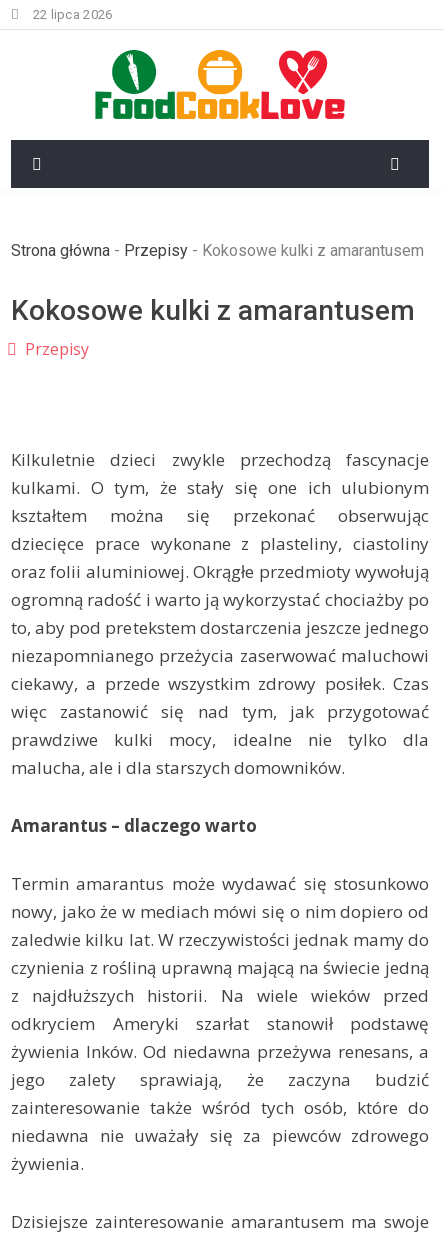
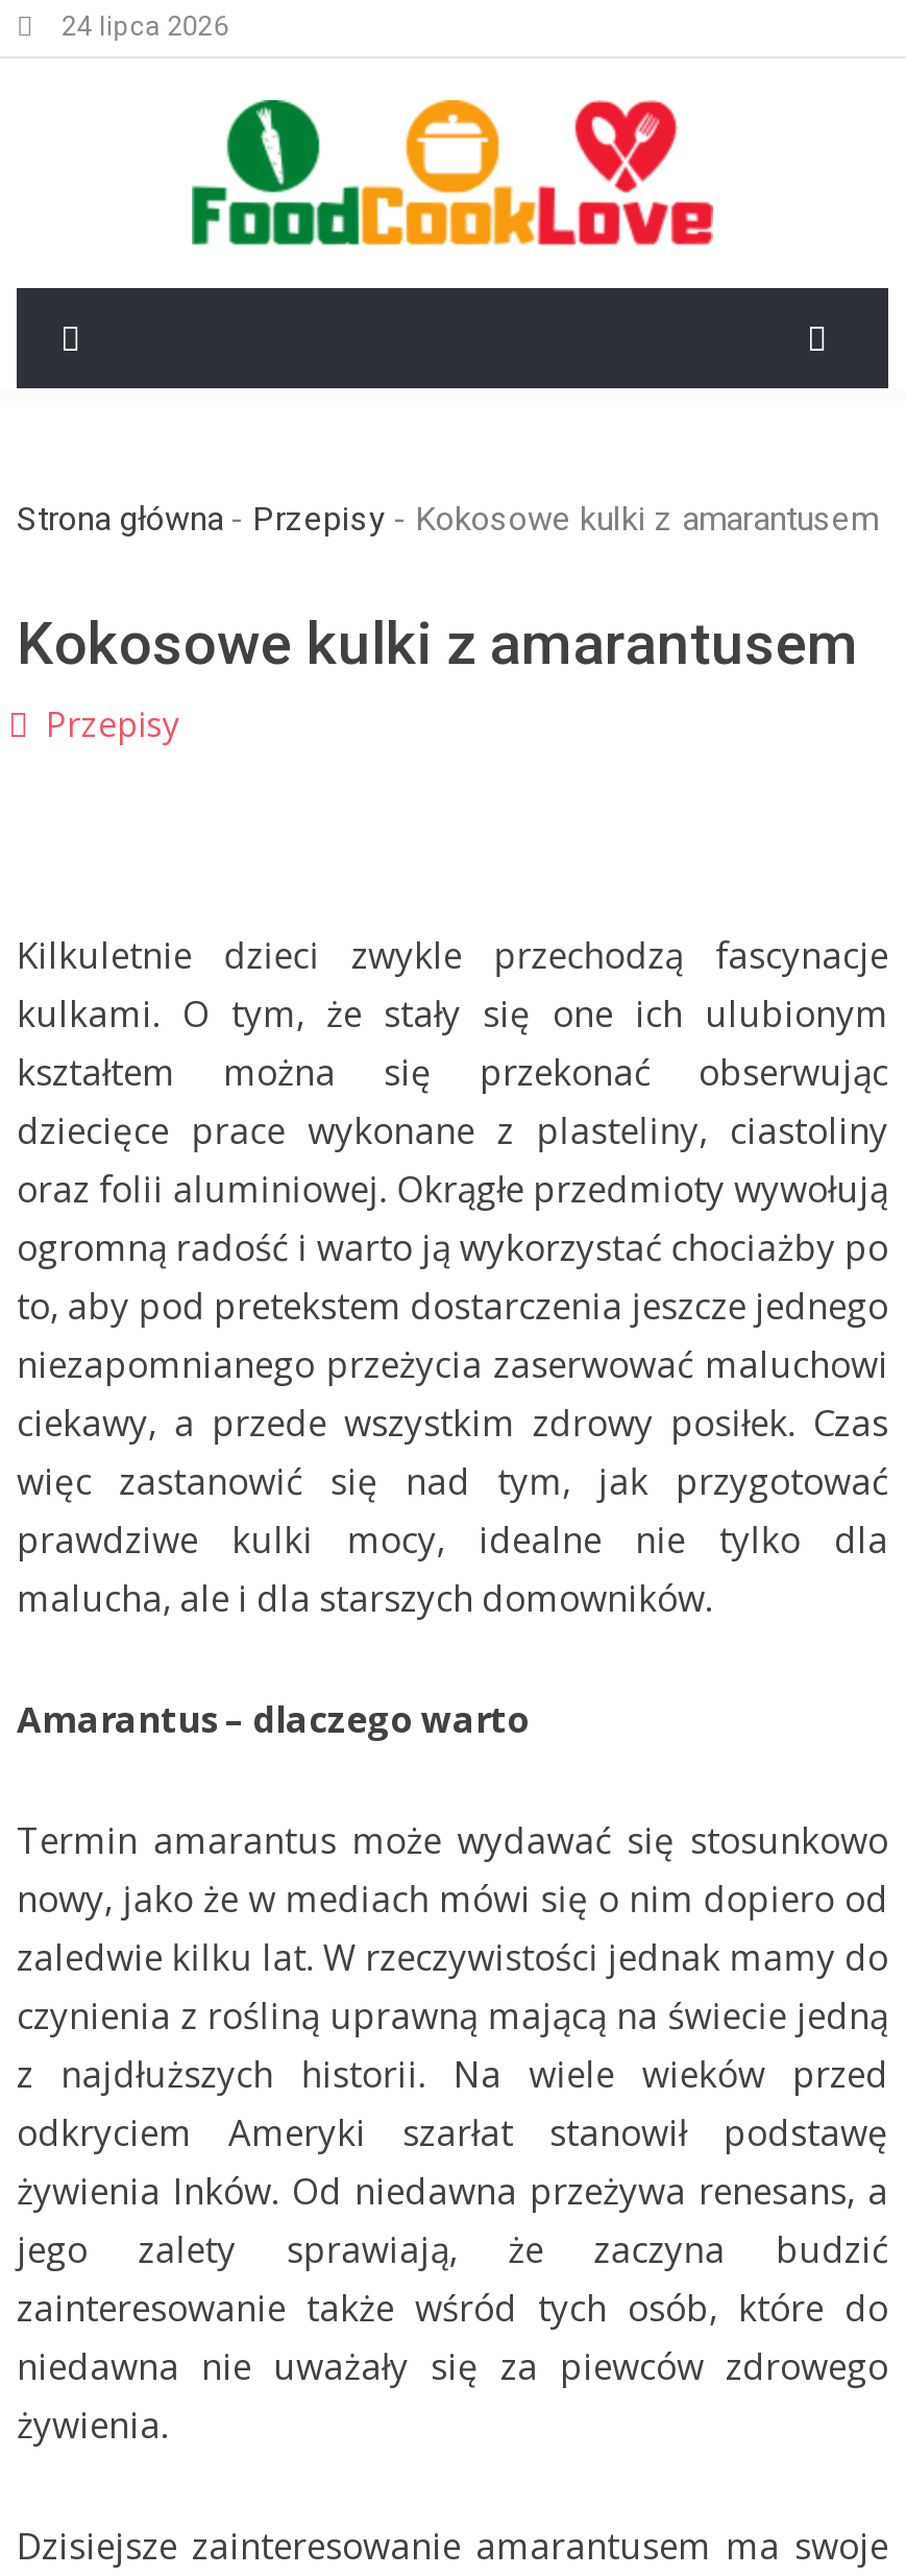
[29,7,112,22] 22 lipca 2026 -> [55,10,228,42] 24 lipca 2026

